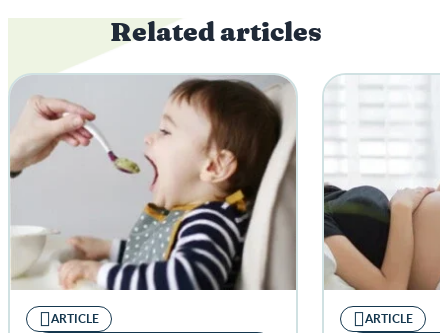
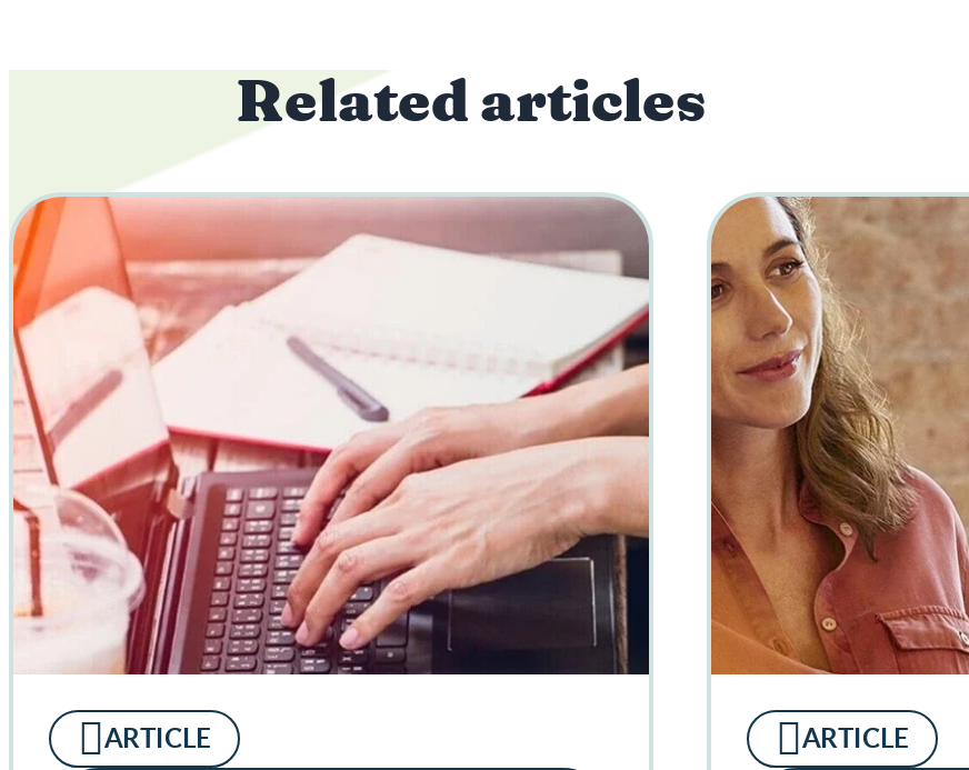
[9,76,297,290] [image] -> [11,194,651,677] [image]
[324,75,437,290] [image] -> [709,194,962,674] [image]

